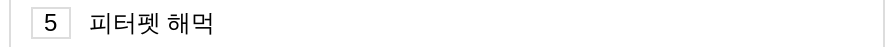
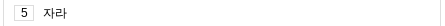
[89,9,215,37] 피터펫 해먹 -> [43,6,67,20] 자라

